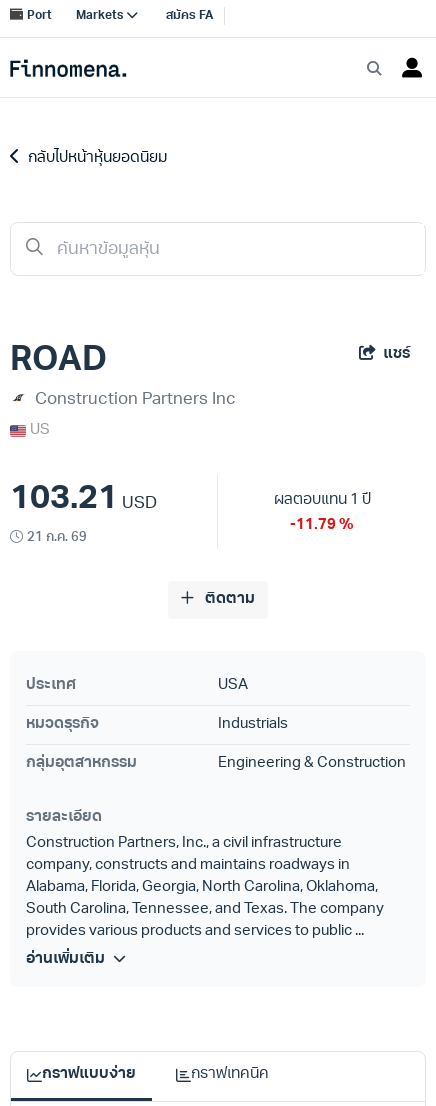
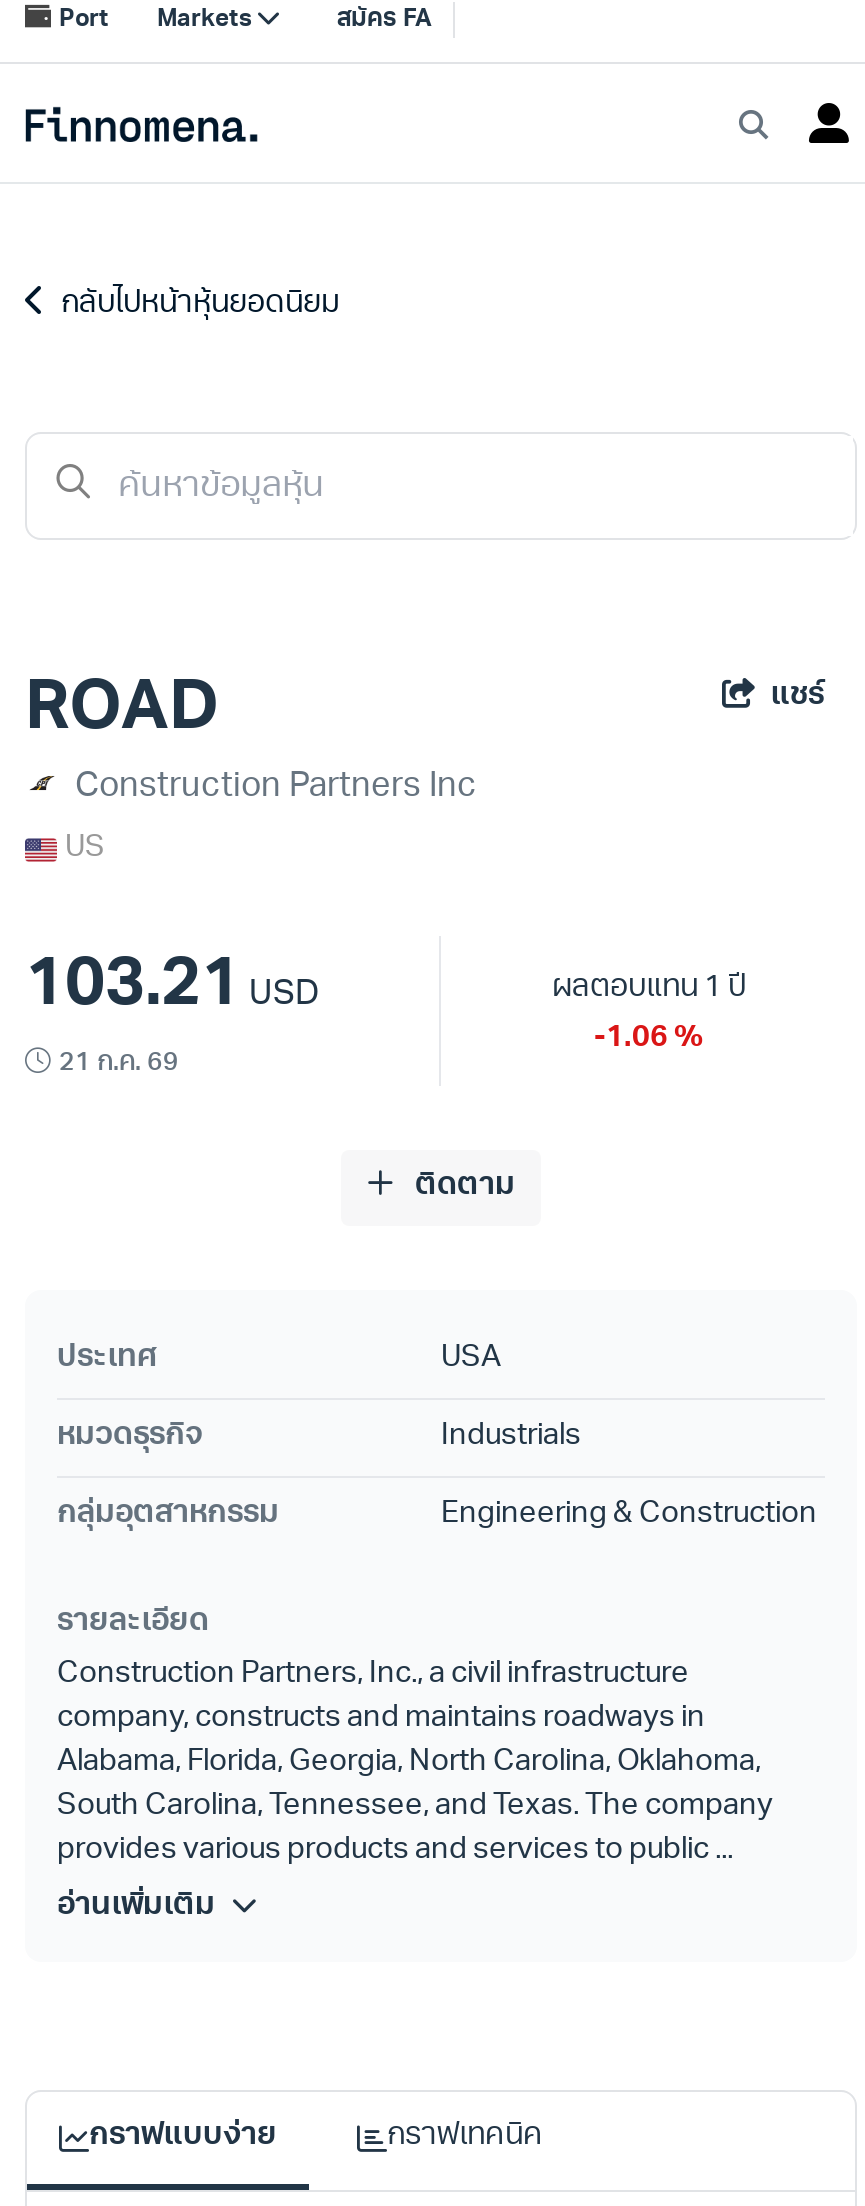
[290,518,354,533] -11.79 % -> [594,1023,704,1053] -1.06 %

